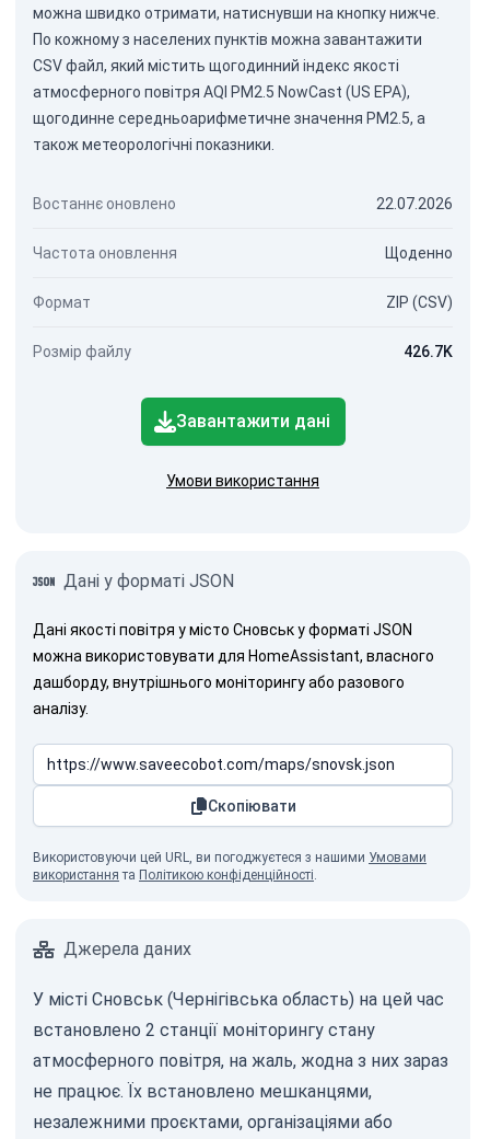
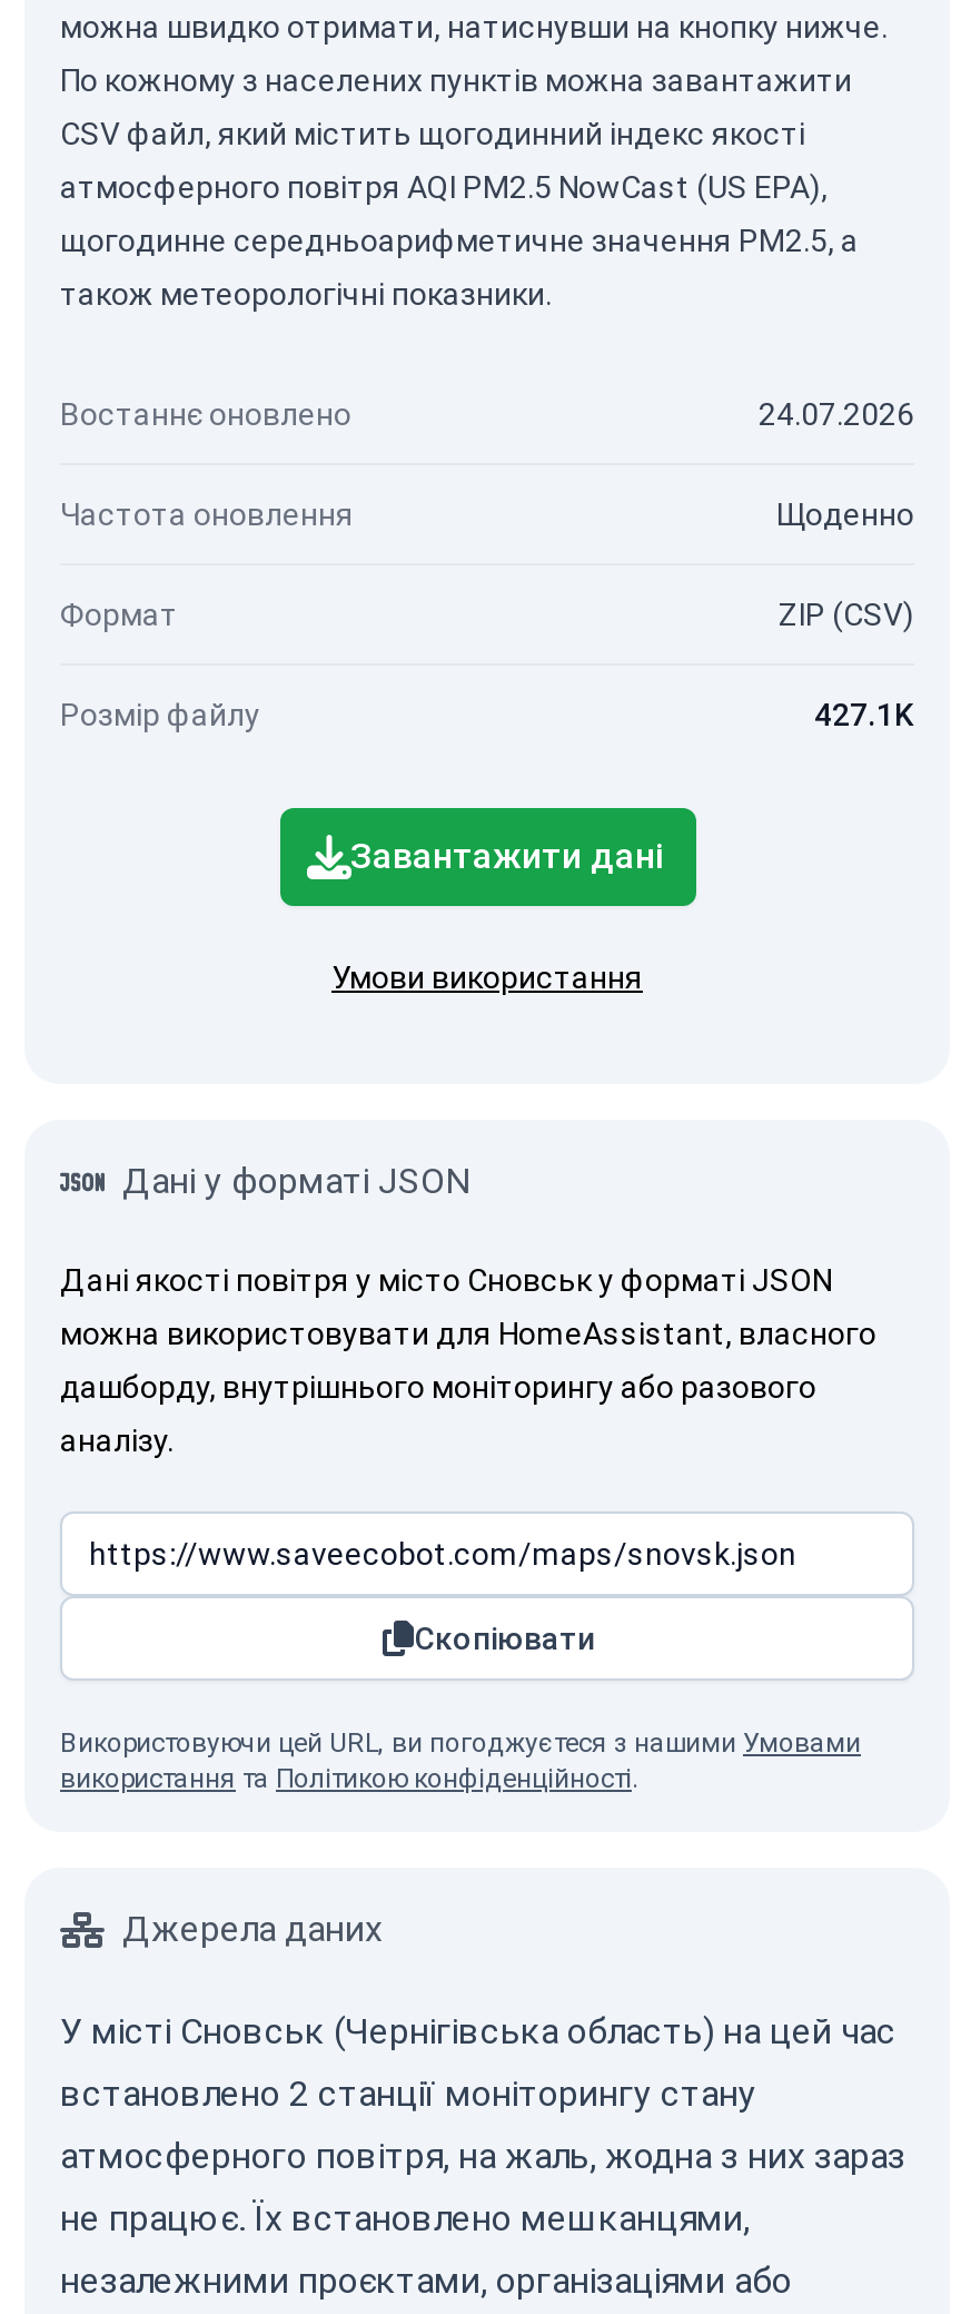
[376,195,453,212] 22.07.2026 -> [759,396,914,432] 24.07.2026
[404,343,453,360] 426.7K -> [814,697,914,732] 427.1K

